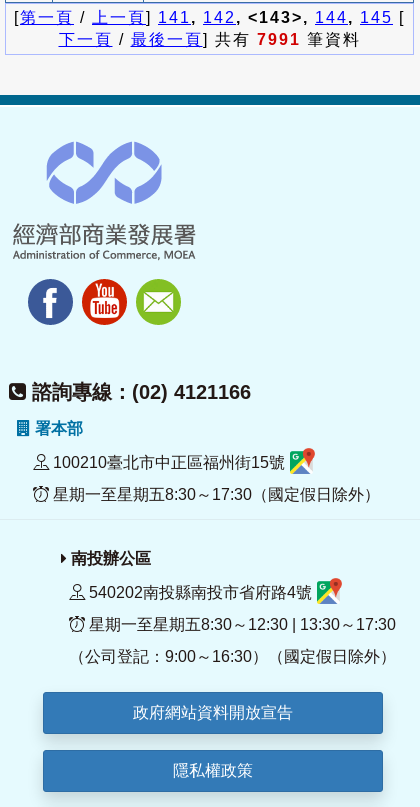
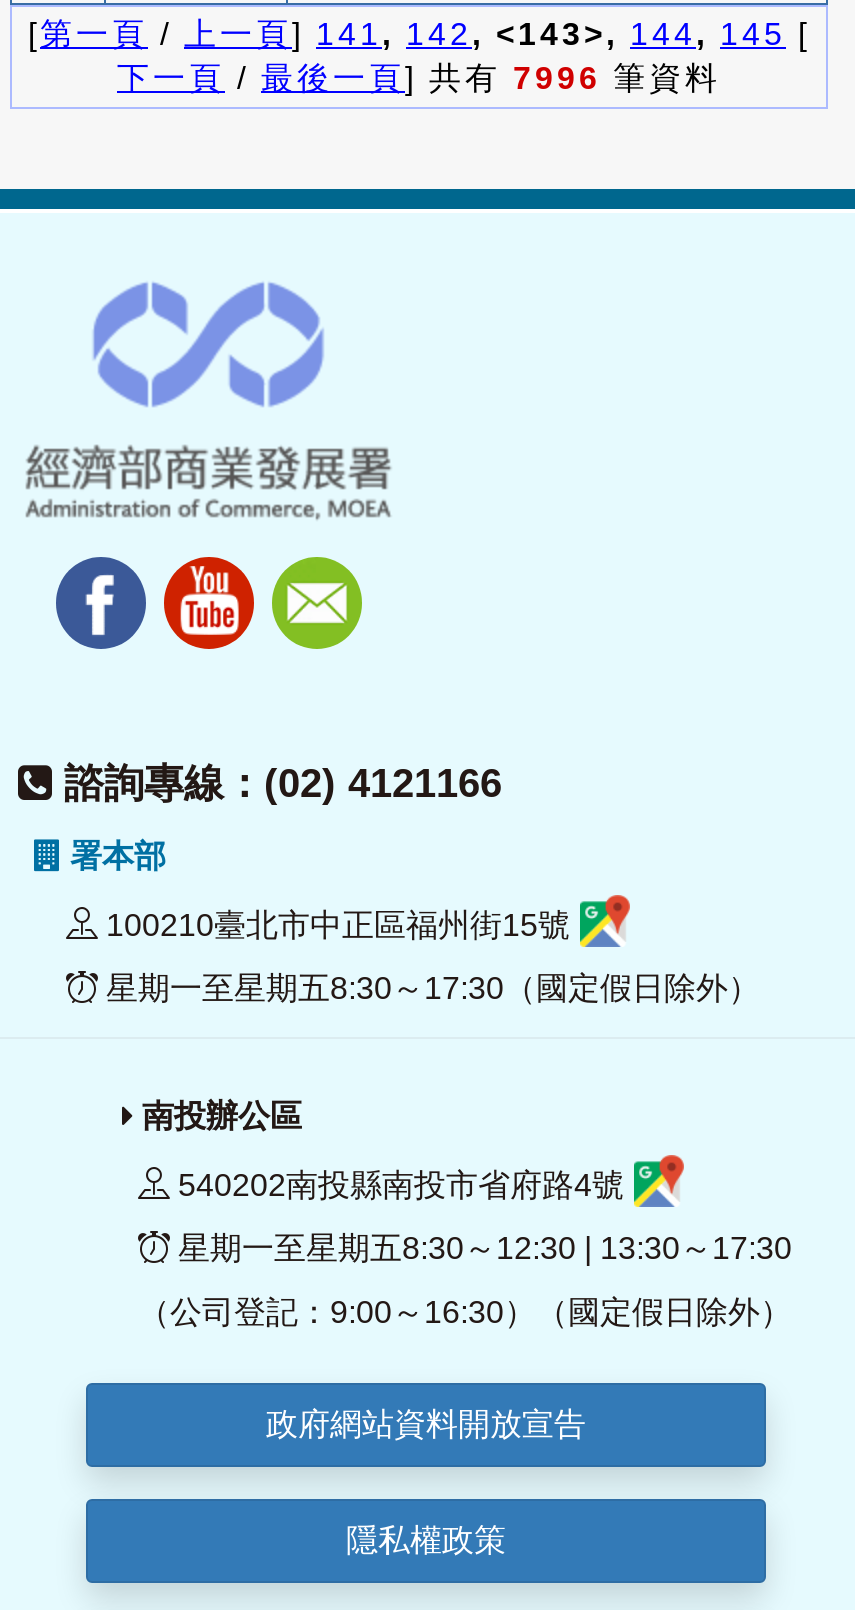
[58,31,360,48] 下一頁/最後一頁] 共有7991筆資料 -> [117,61,721,95] 下一頁/最後一頁] 共有7996筆資料

